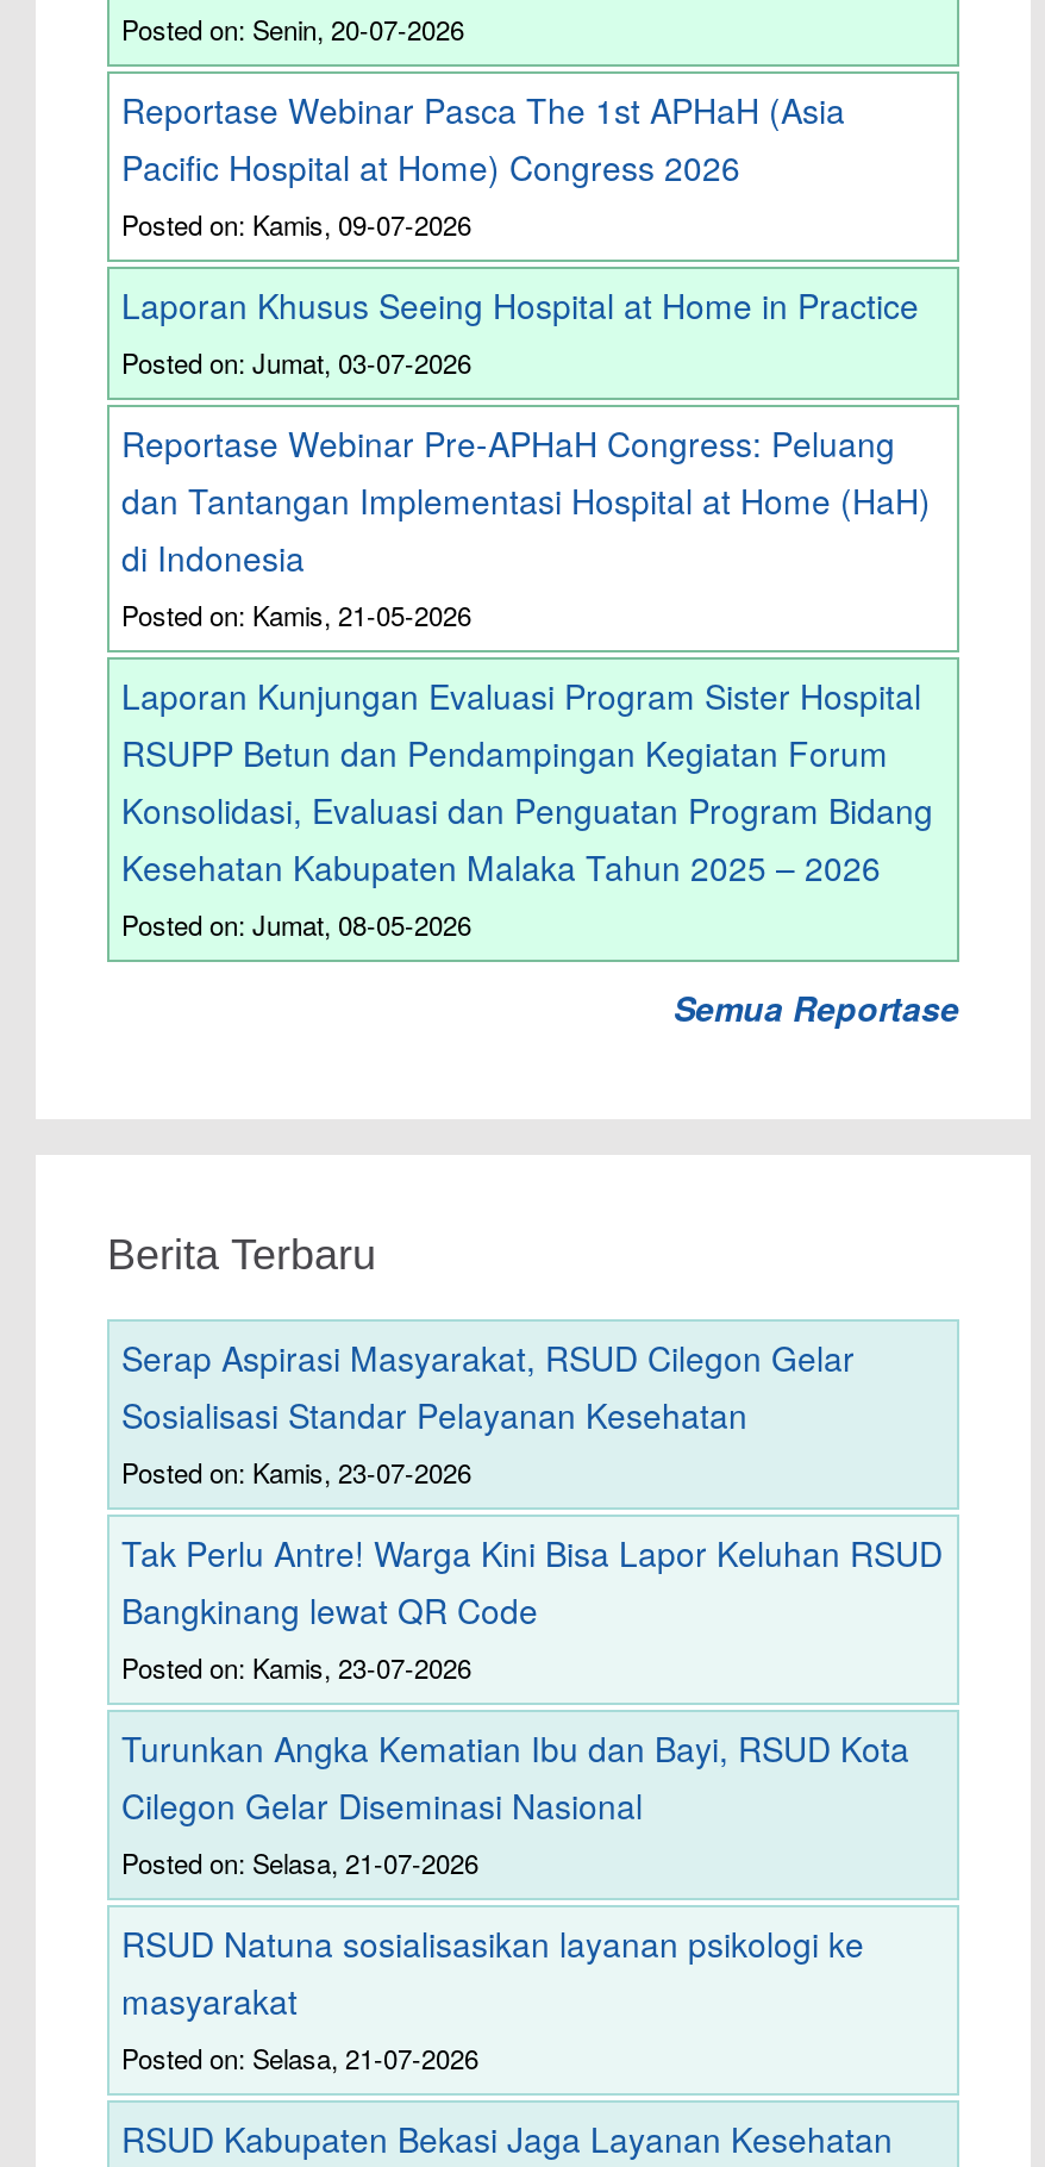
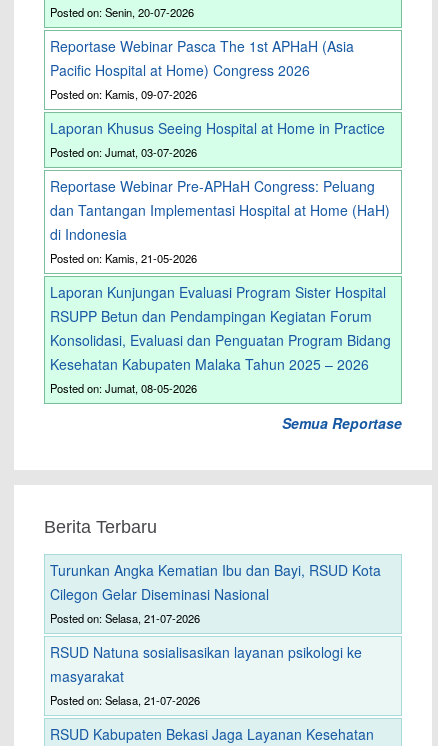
[121,1334,943,1686] Serap Aspirasi Masyarakat, RSUD Cilegon Gelar | Sosialisasi Standar Pelayanan Kesehatan | Posted on: Kamis, 23-07-2026 | Tak Perlu Antre! Warga Kini Bisa Lapor Keluhan RSUD | Bangkinang lewat QR Code | Posted on: Kamis, 23-07-2026 -> none

